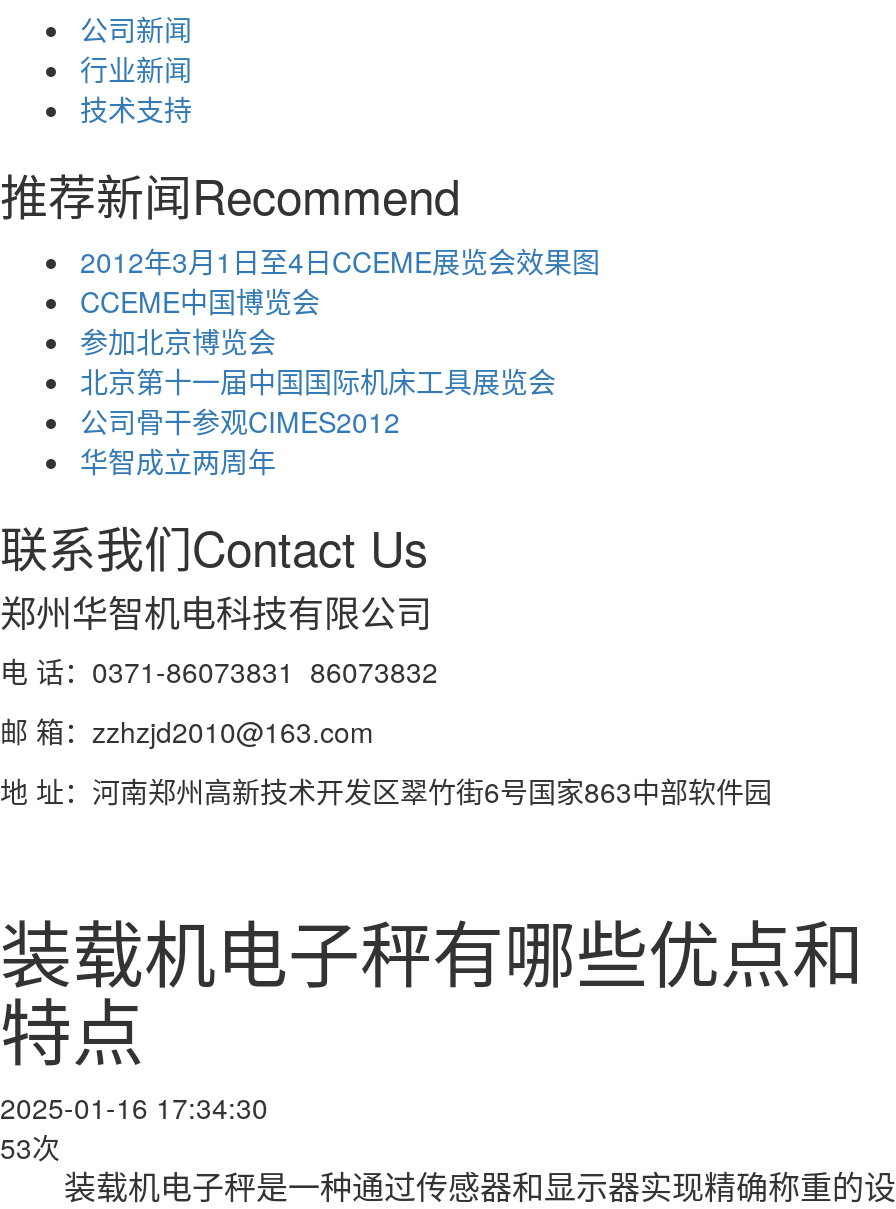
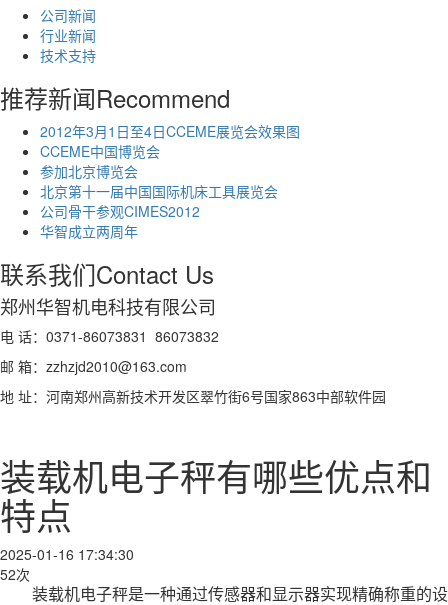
[0,1126,60,1166] 53次 -> [0,564,30,584] 52次

